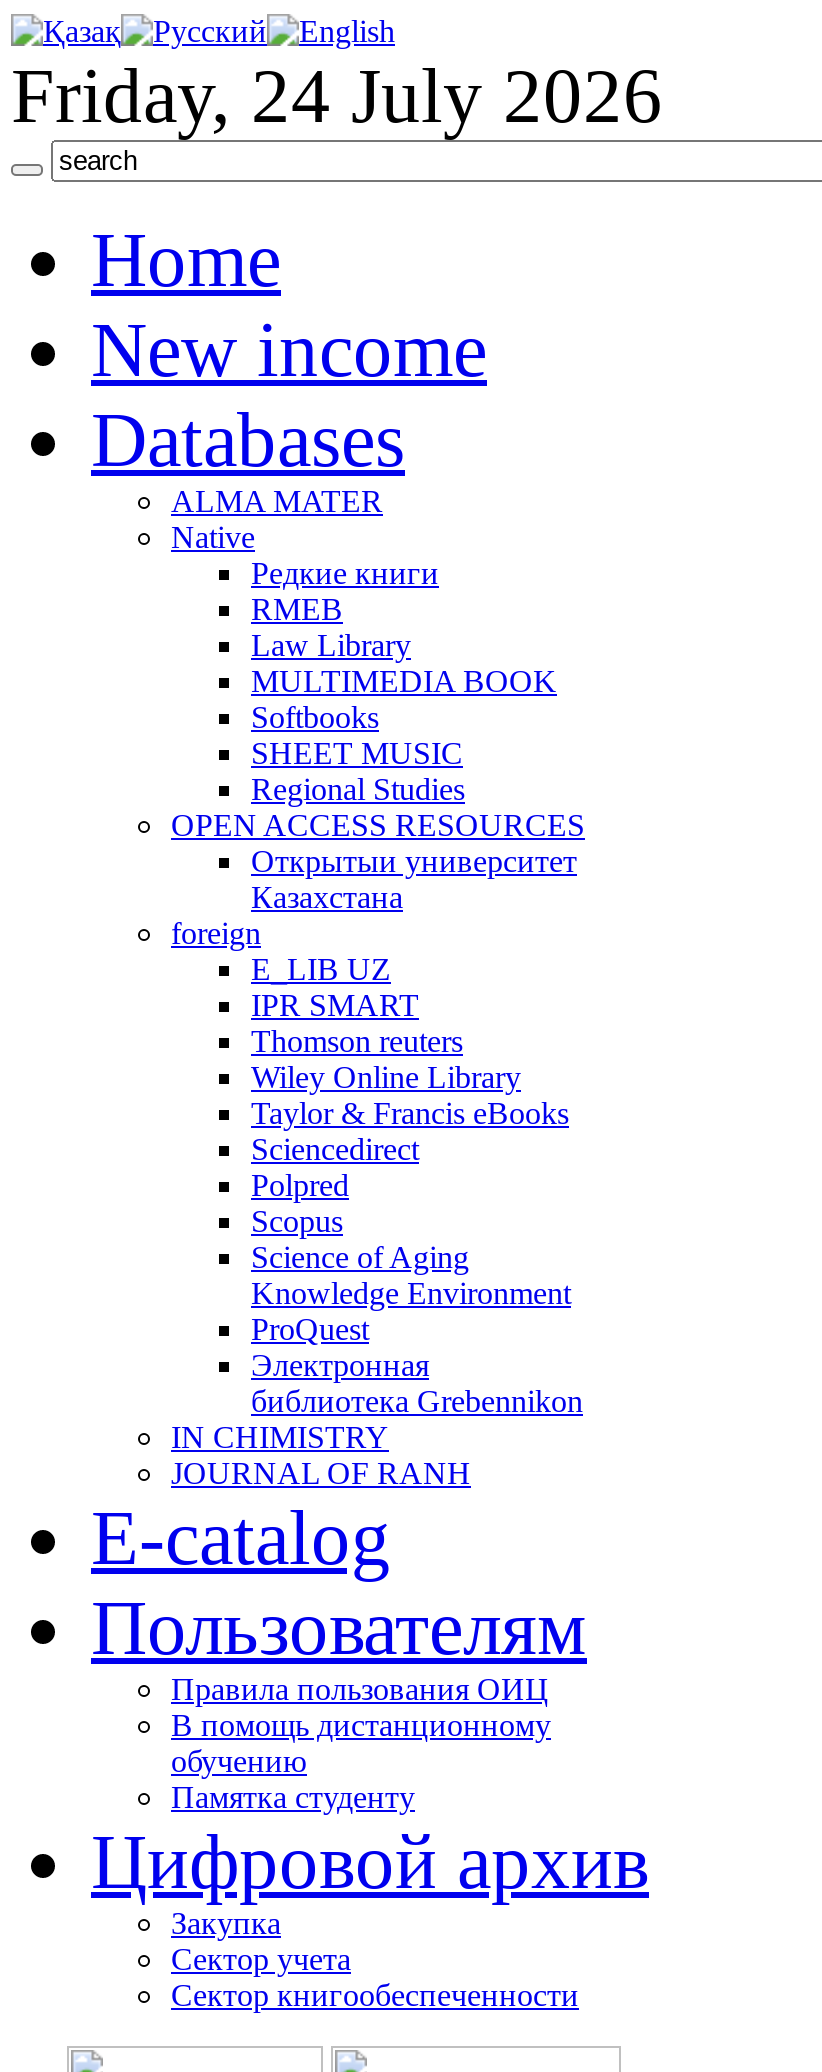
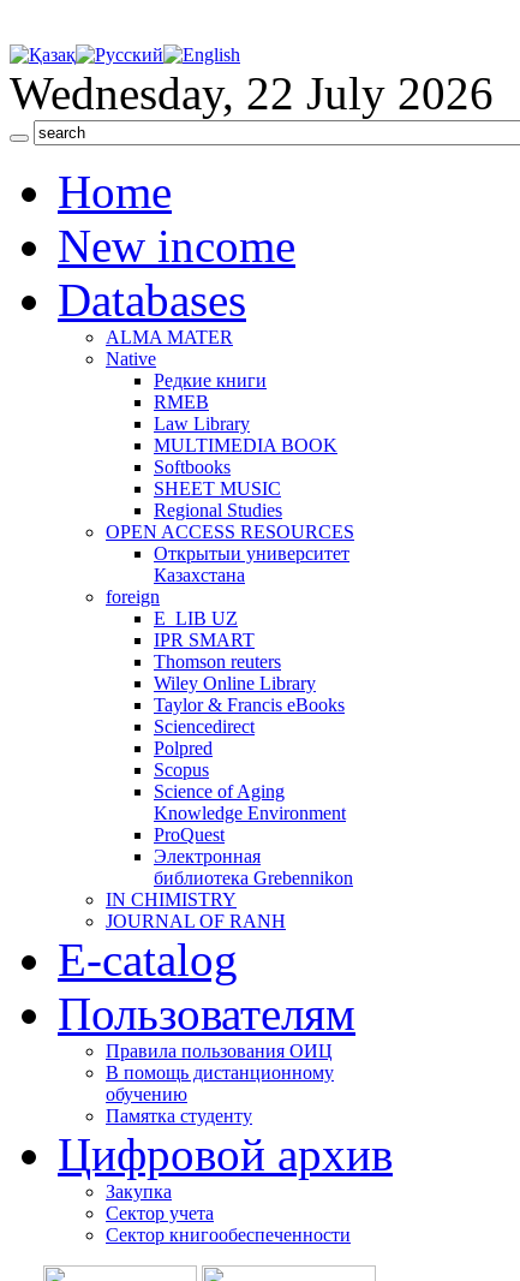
[11,52,663,138] Friday, 24 July 2026 -> [10,67,494,119] Wednesday, 22 July 2026

